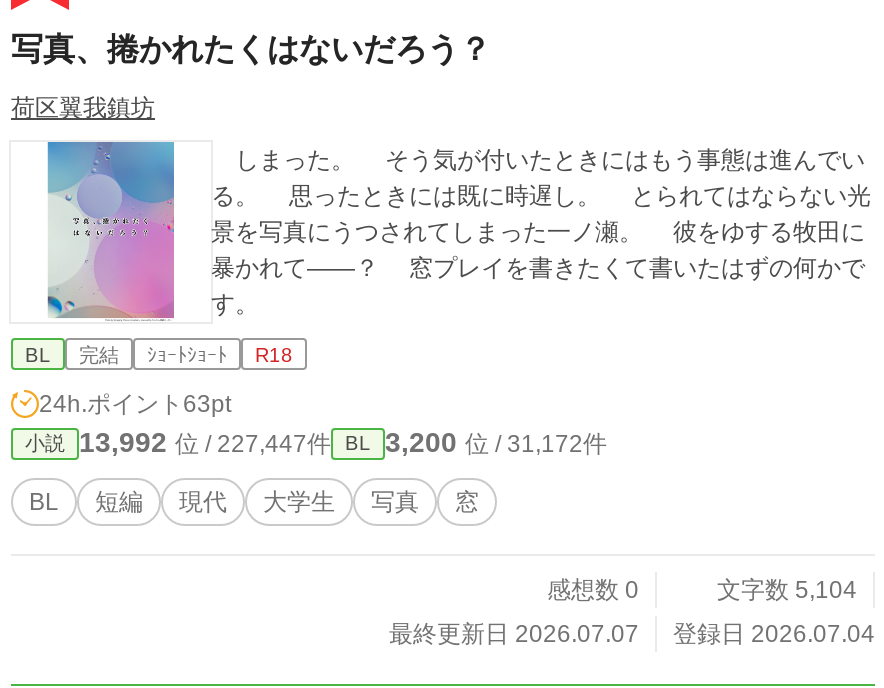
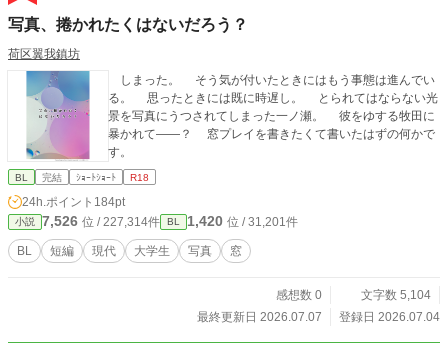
[39,390,231,418] 24h.ポイント63pt -> [22,195,125,209] 24h.ポイント184pt
[79,426,331,458] 13,992位 / 227,447件 -> [42,213,160,229] 7,526位 / 227,314件
[385,426,607,458] 3,200位 / 31,172件 -> [187,213,298,229] 1,420位 / 31,201件

